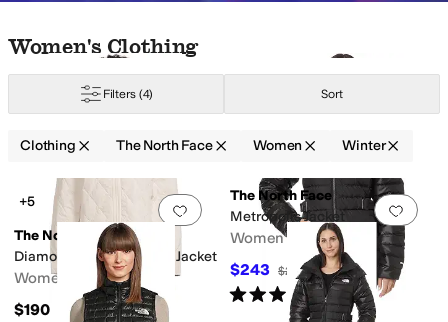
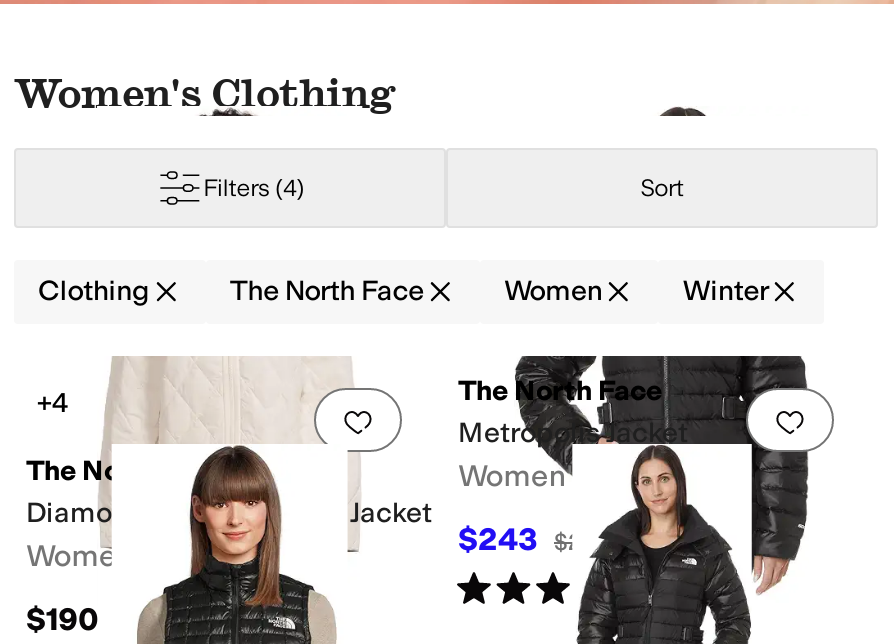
[19,193,35,210] +5 -> [36,386,68,420] +4

